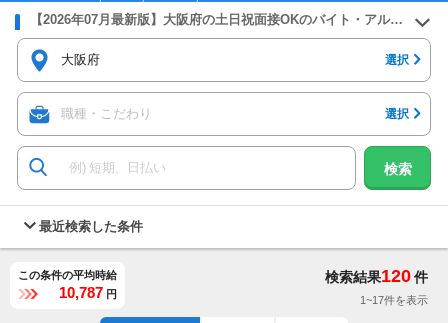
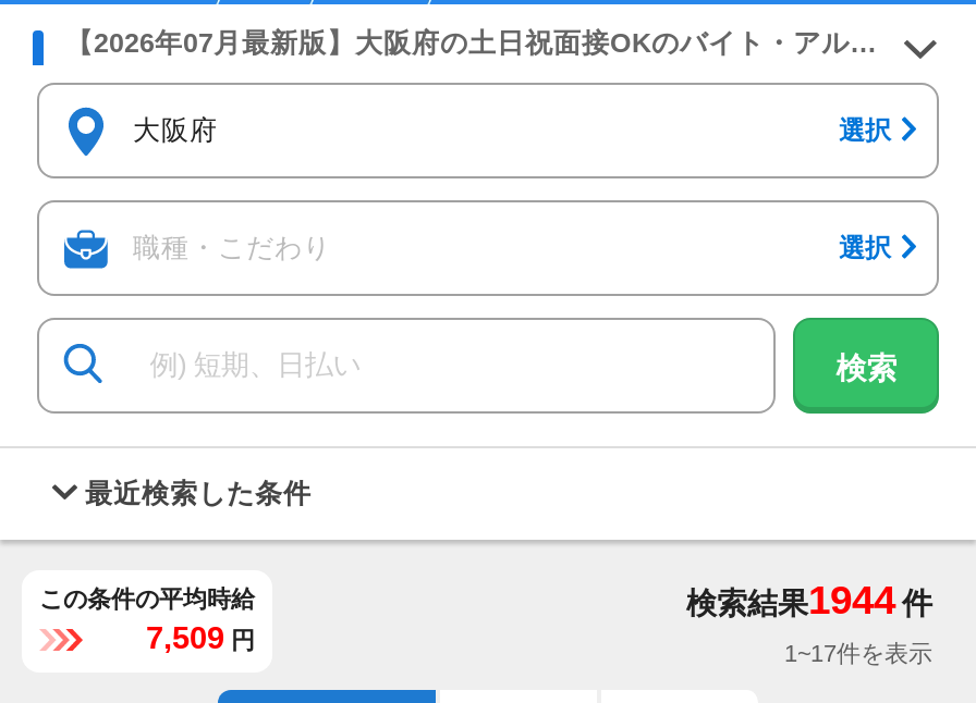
[325,265,428,286] 検索結果120 件 -> [686,577,932,622] 検索結果1944 件
[59,285,117,301] 10,787 円 -> [146,620,255,655] 7,509 円

